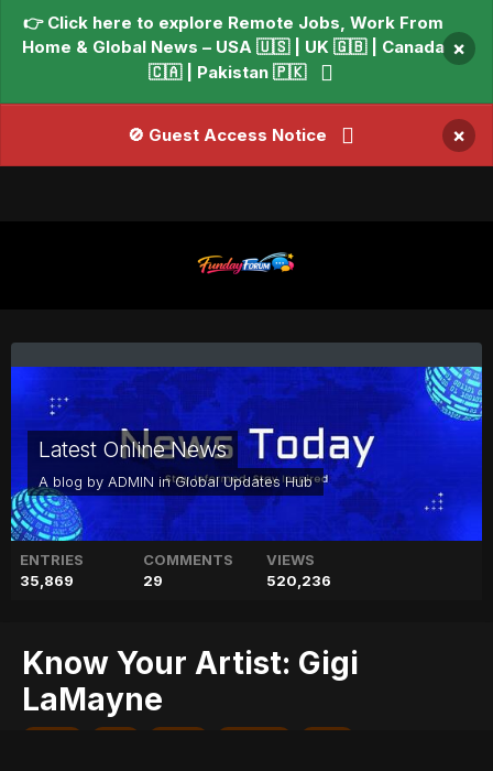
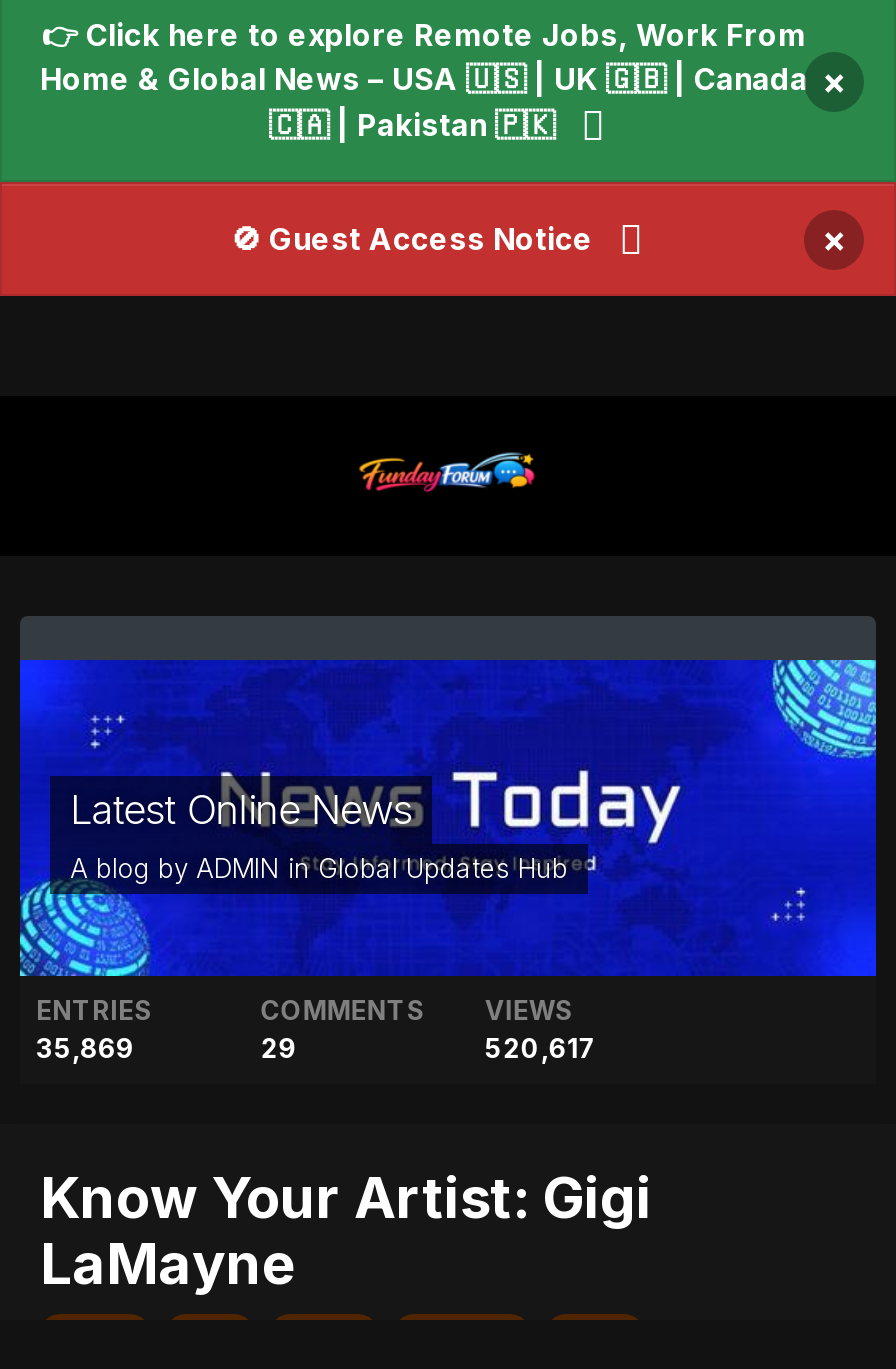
[267,572,332,590] 520,236 -> [485,1033,597,1065] 520,617

